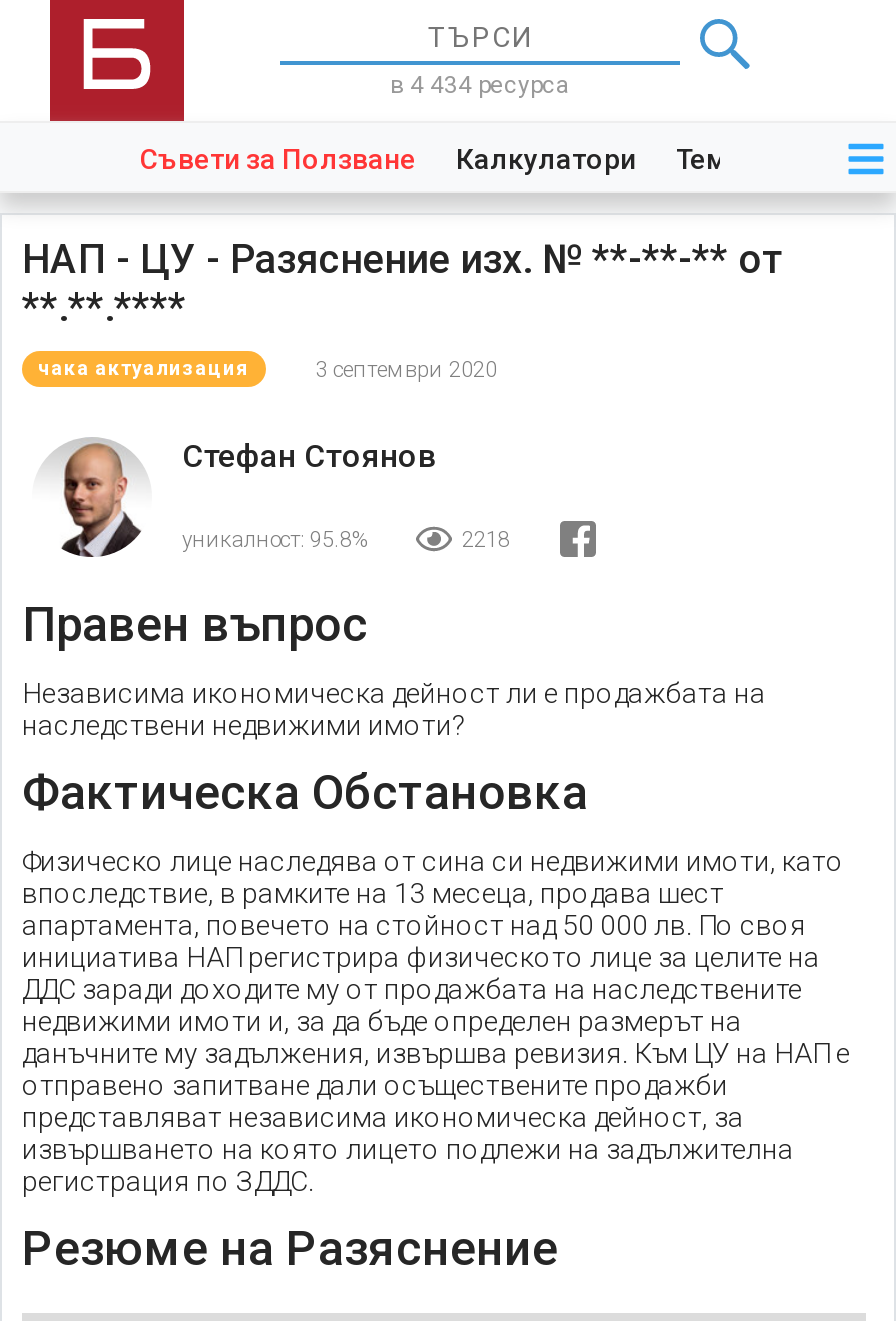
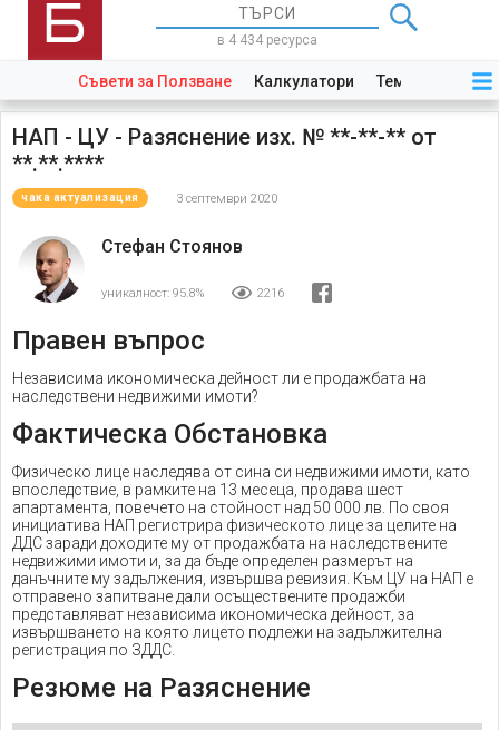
[462,526,510,552] 2218 -> [257,285,284,300] 2216

